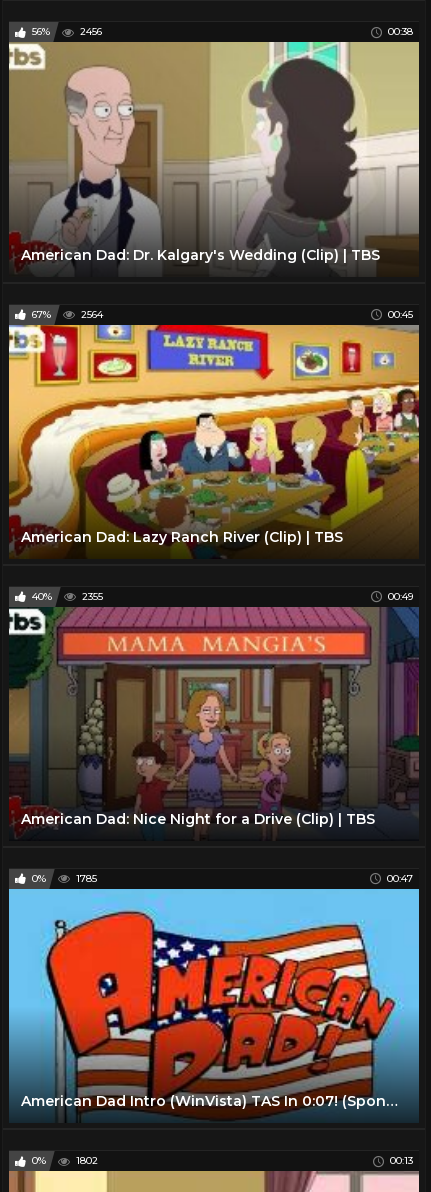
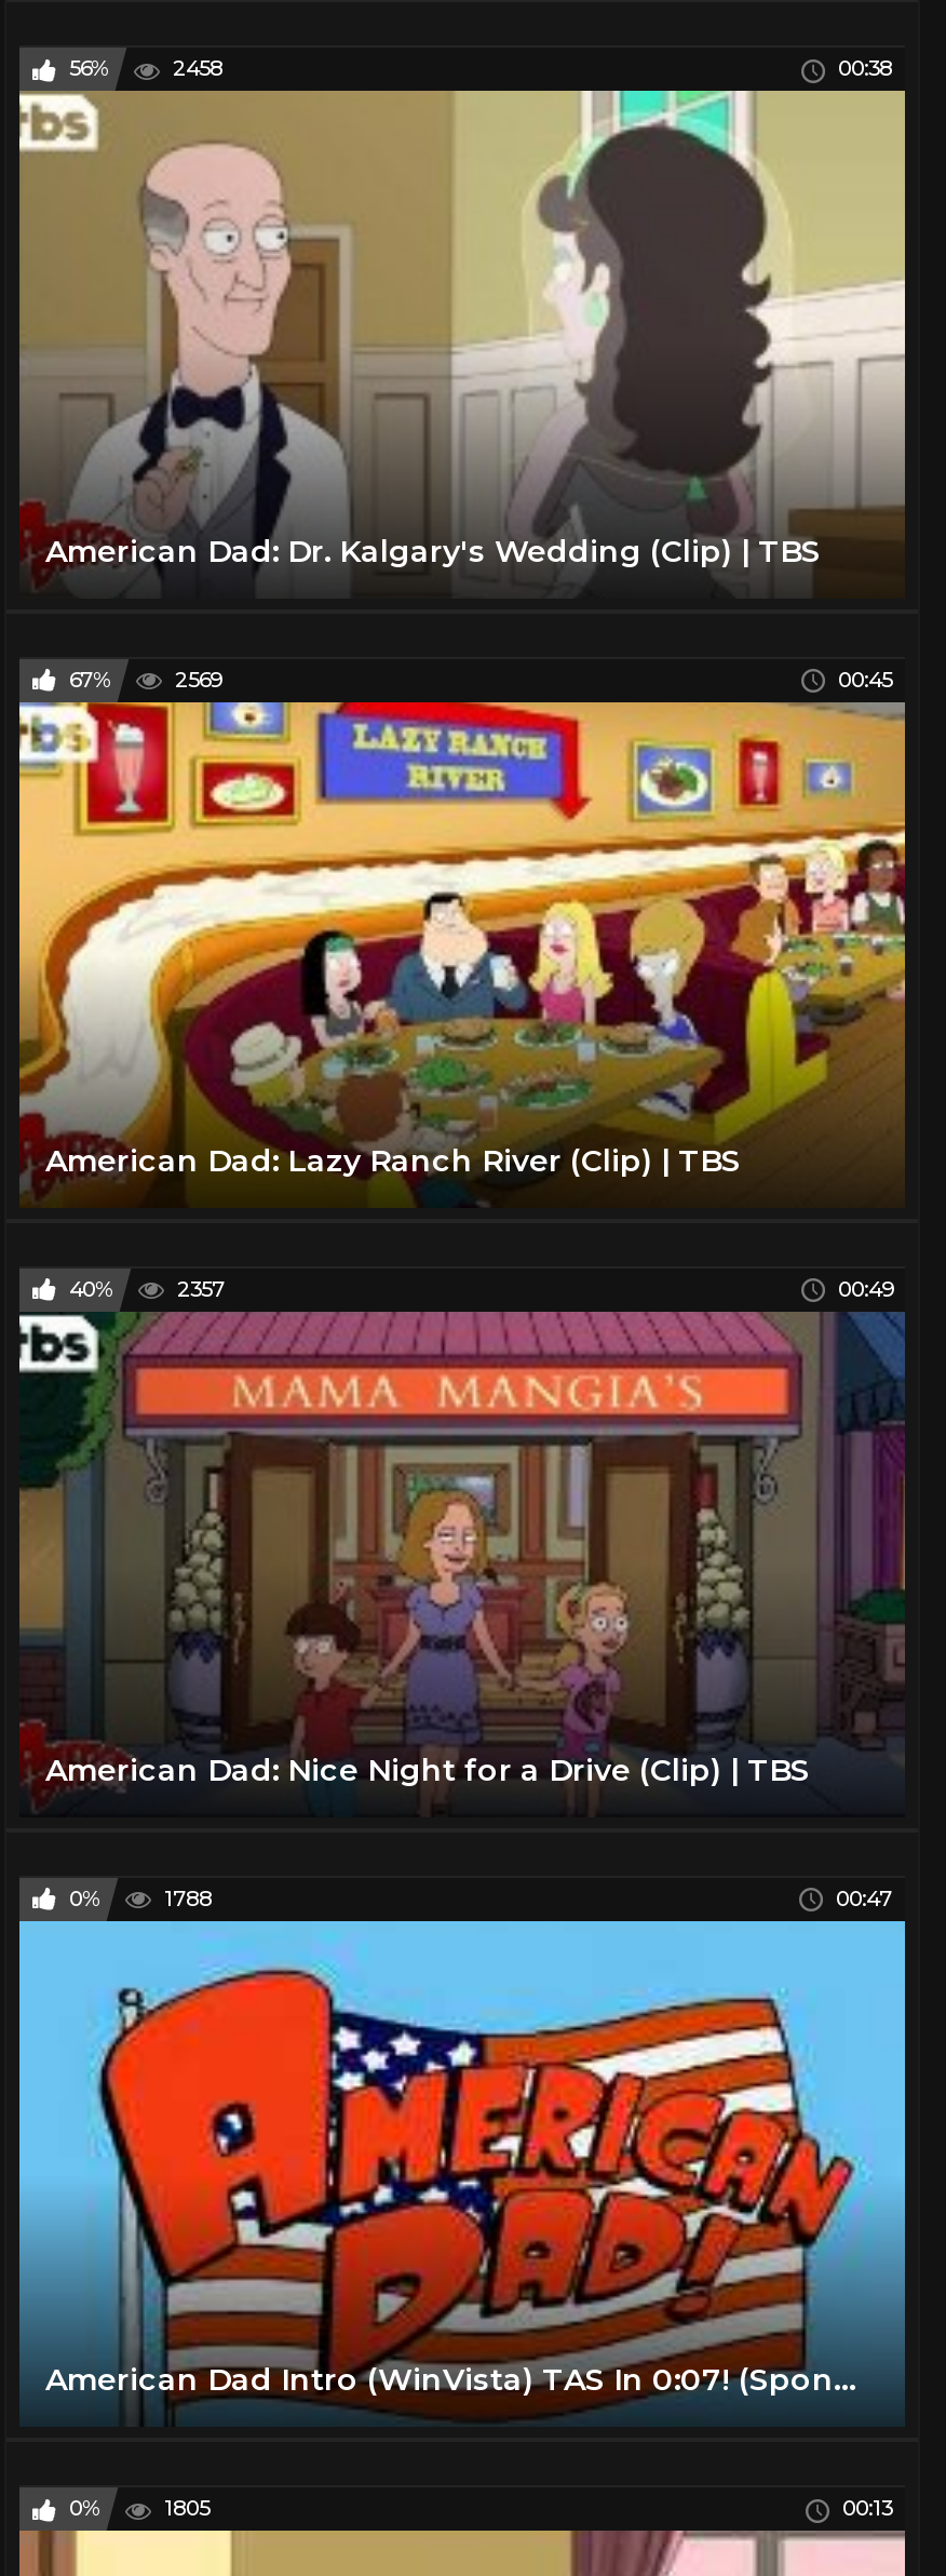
[80,25,102,38] 2456 -> [173,55,222,83] 2458
[81,308,103,321] 2564 -> [175,665,220,693] 2569
[82,590,103,603] 2355 -> [177,1275,225,1303] 2357
[76,872,97,885] 1785 -> [164,1885,212,1913] 1788
[76,1154,98,1167] 1802 -> [164,2495,210,2523] 1805

